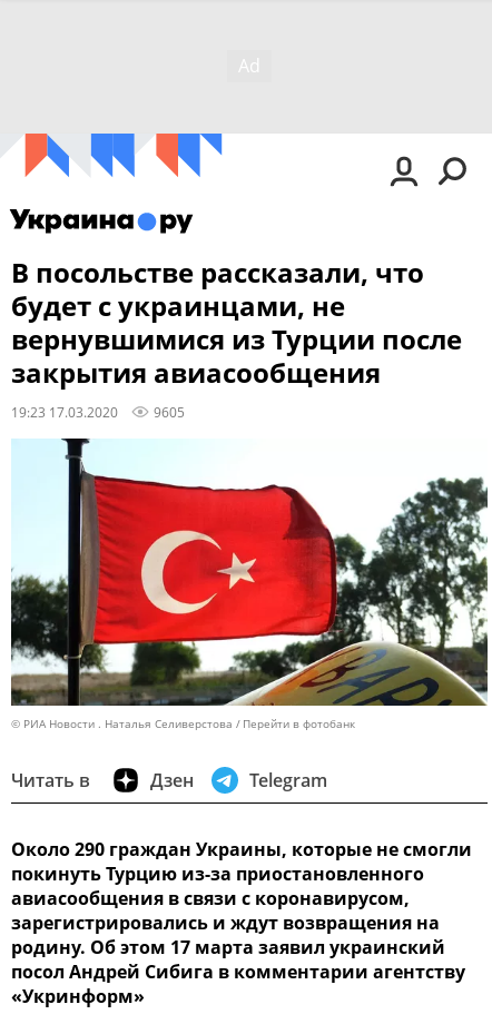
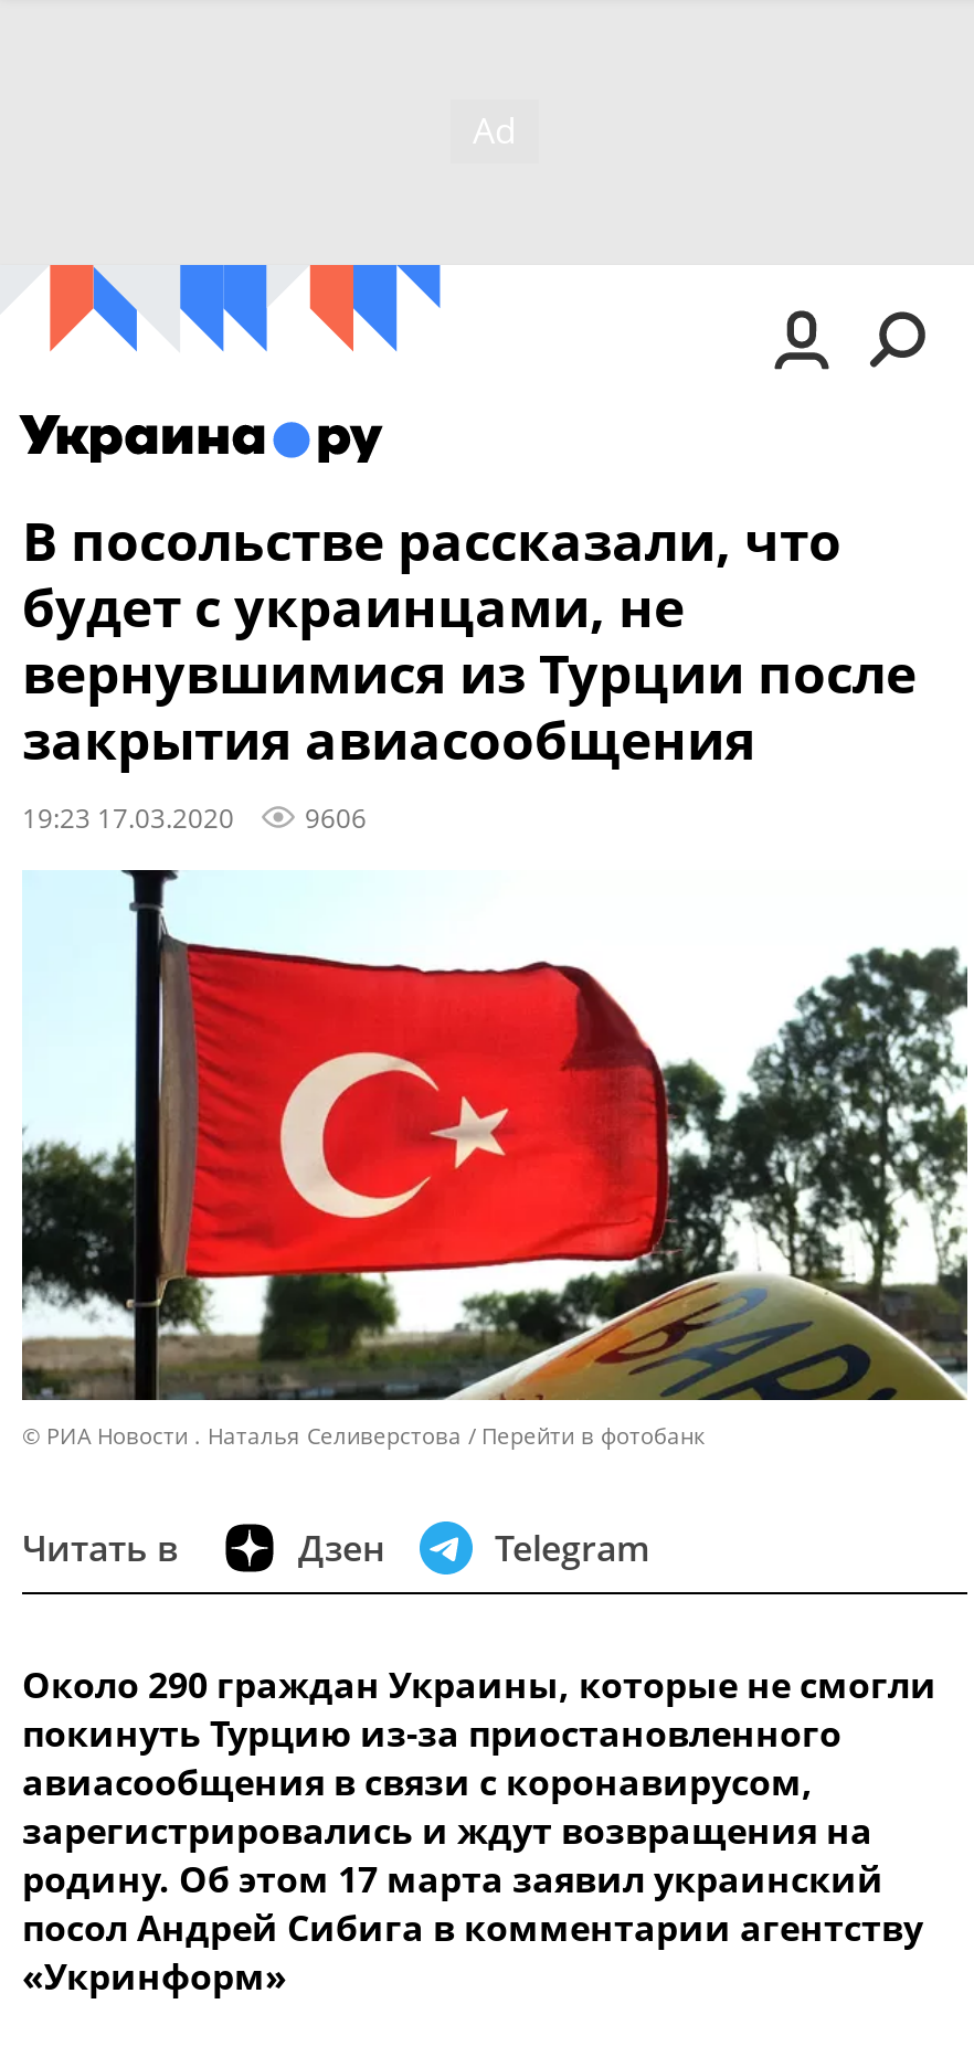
[11,403,185,421] 19:23 17.03.2020 9605 -> [22,799,367,835] 19:23 17.03.2020 9606

